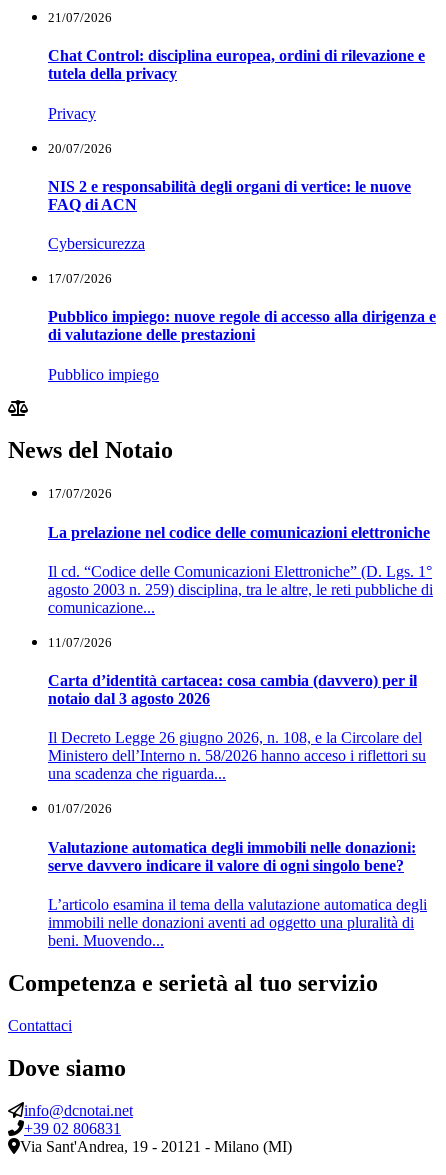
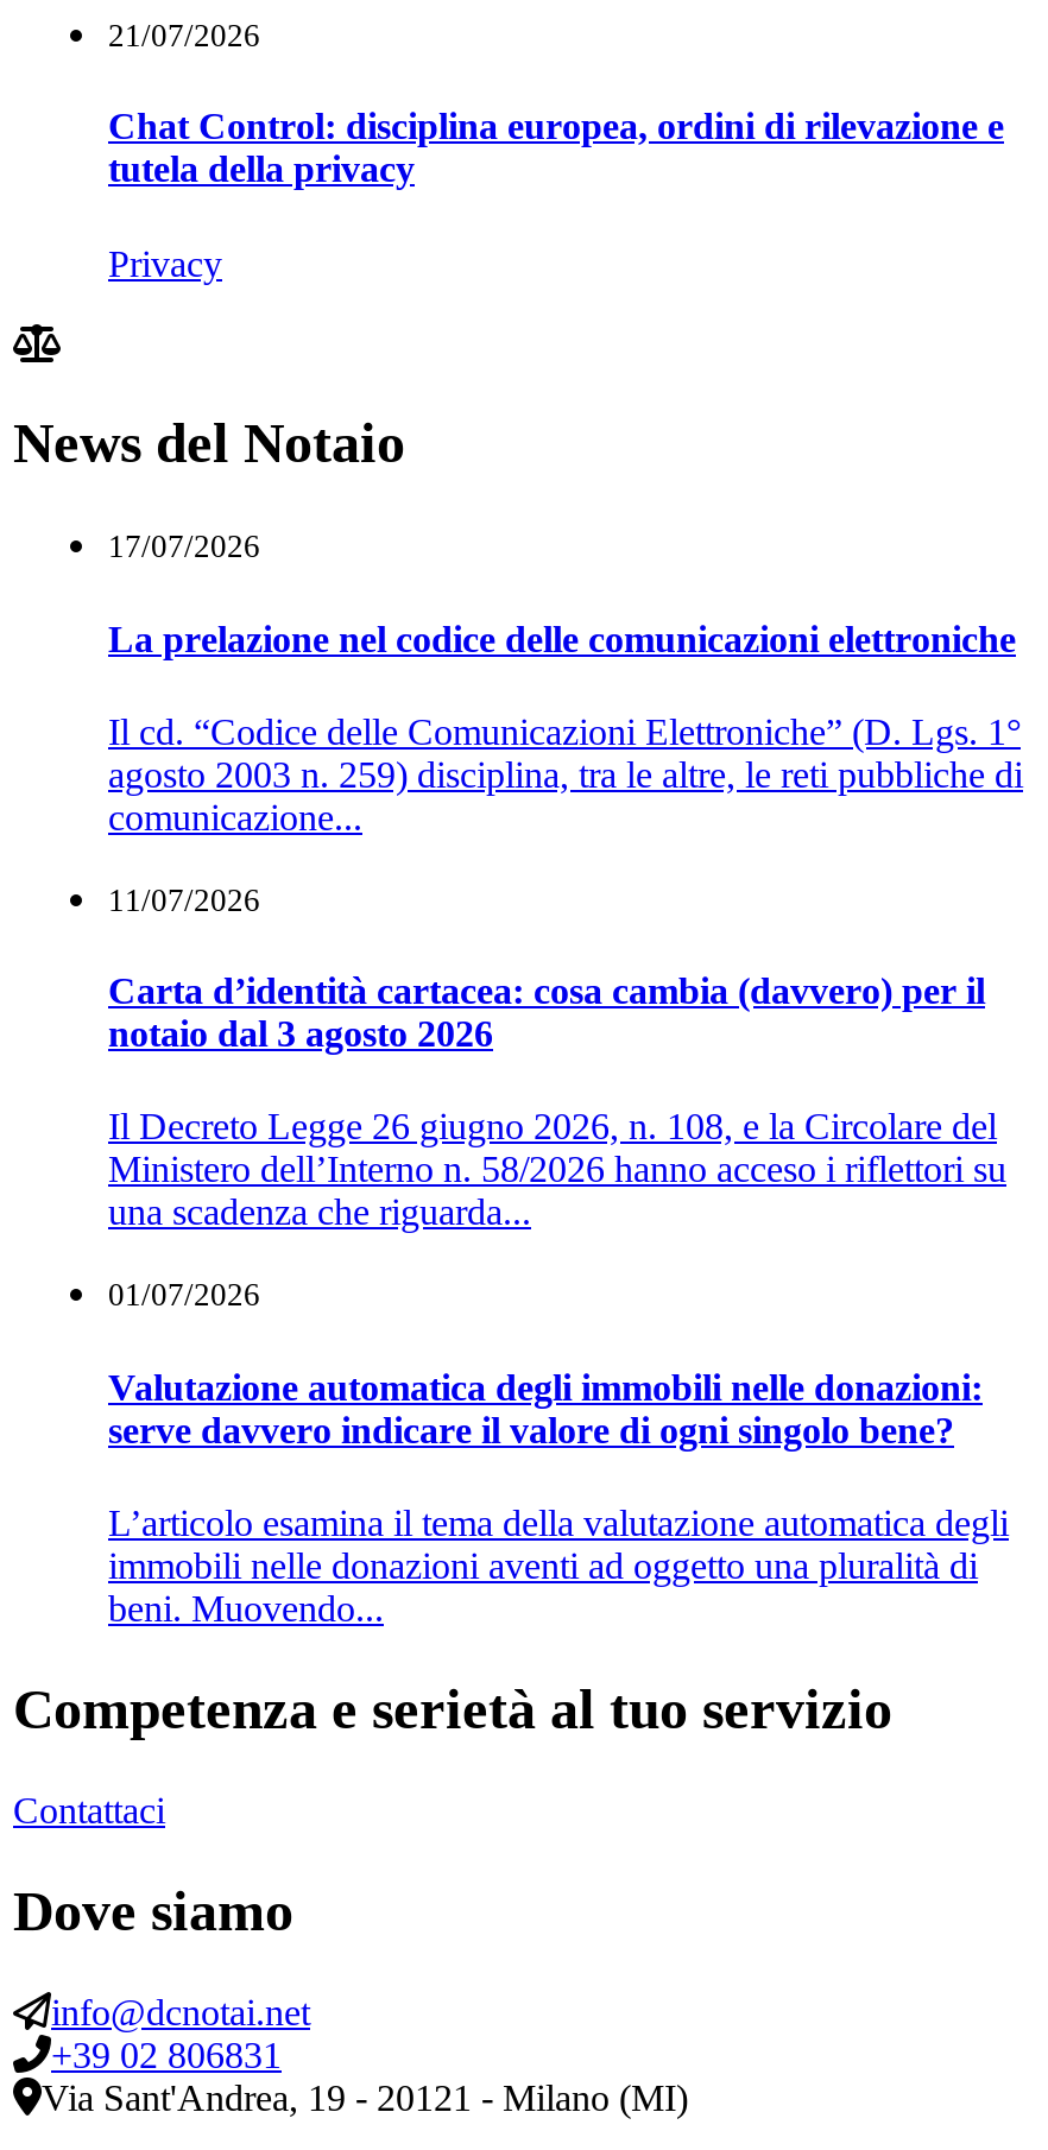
[48,140,436,383] 20/07/2026 | NIS 2 e responsabilità degli organi di vertice: le nuove | FAQ di ACN | Cybersicurezza | 17/07/2026 | Pubblico impiego: nuove regole di accesso alla dirigenza e | di valutazione delle prestazioni | Pubblico impiego -> none

